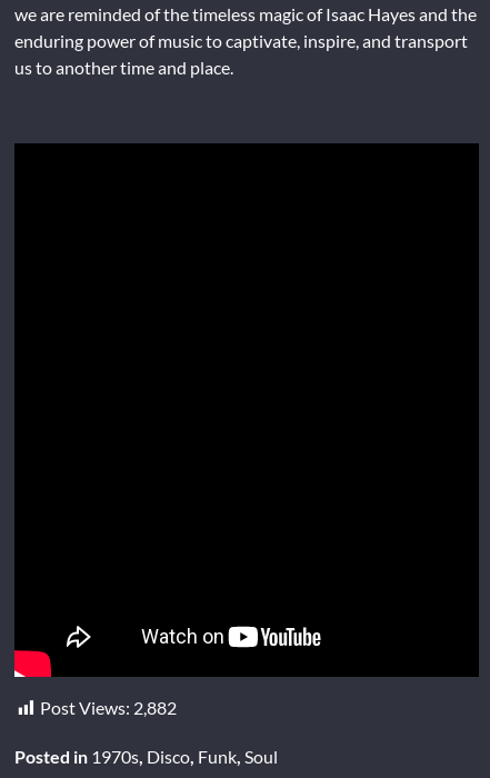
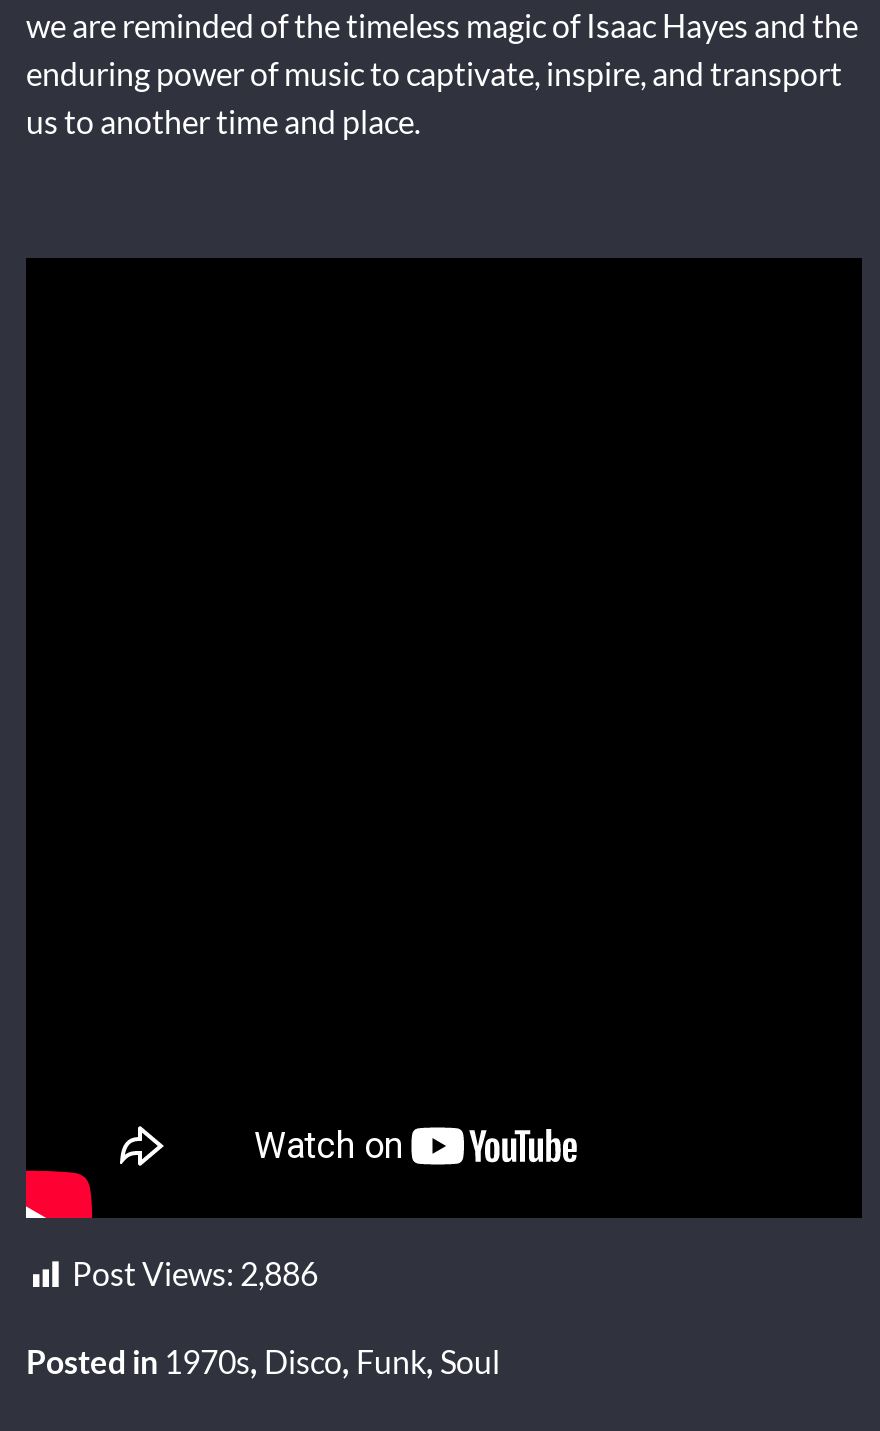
[40,697,177,718] Post Views: 2,882 -> [72,1254,318,1292] Post Views: 2,886

